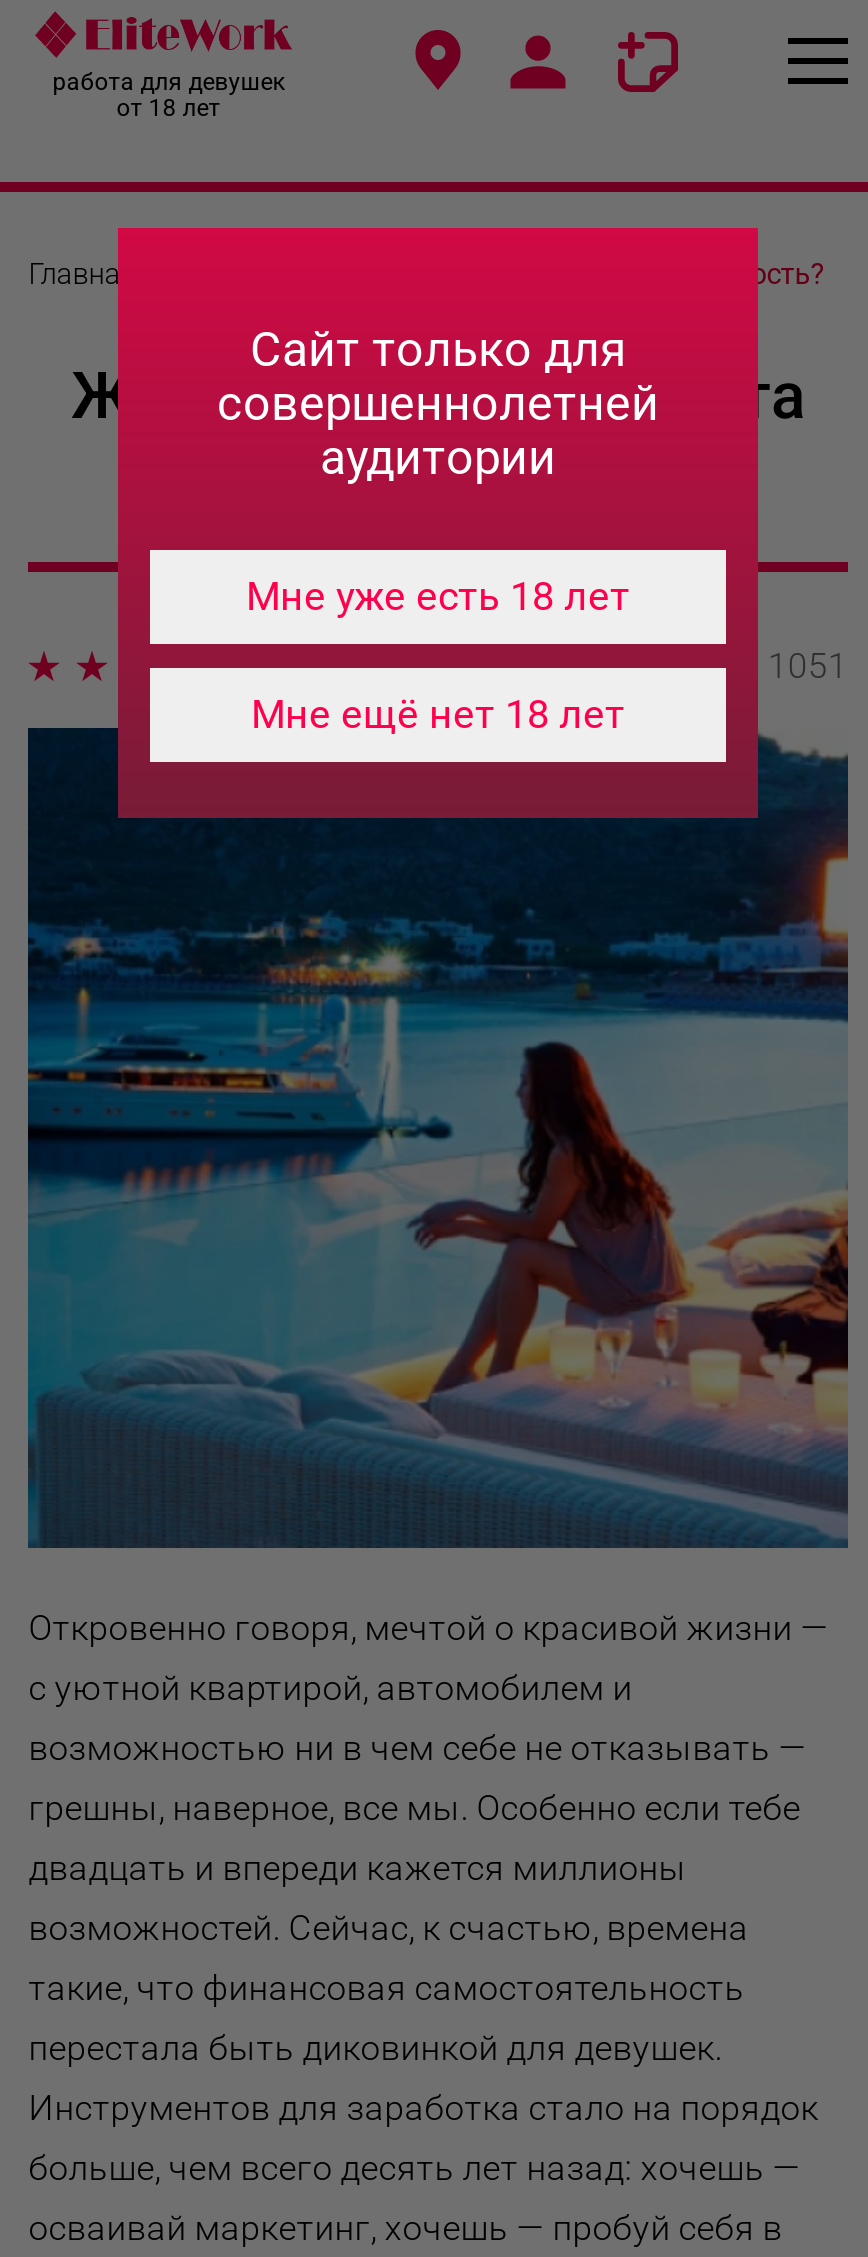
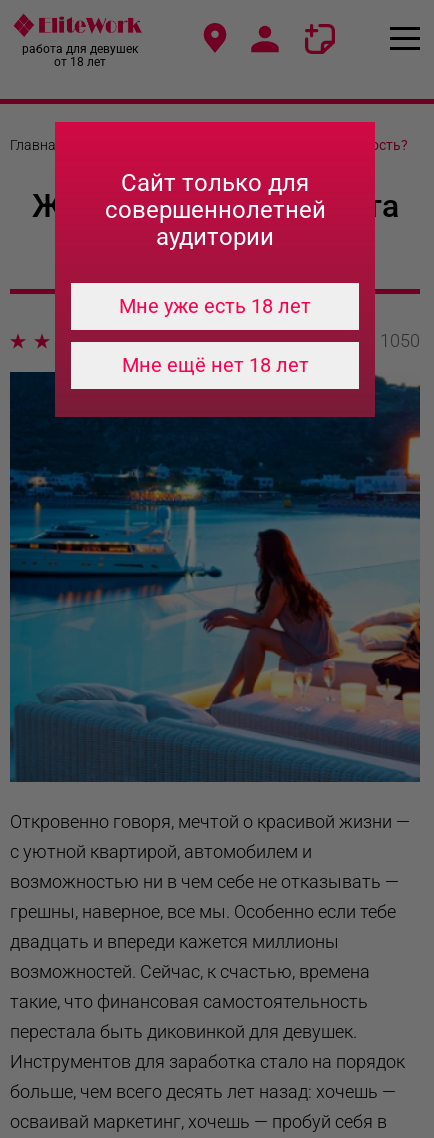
[768,647,848,687] 1051 -> [380,331,420,351] 1050

